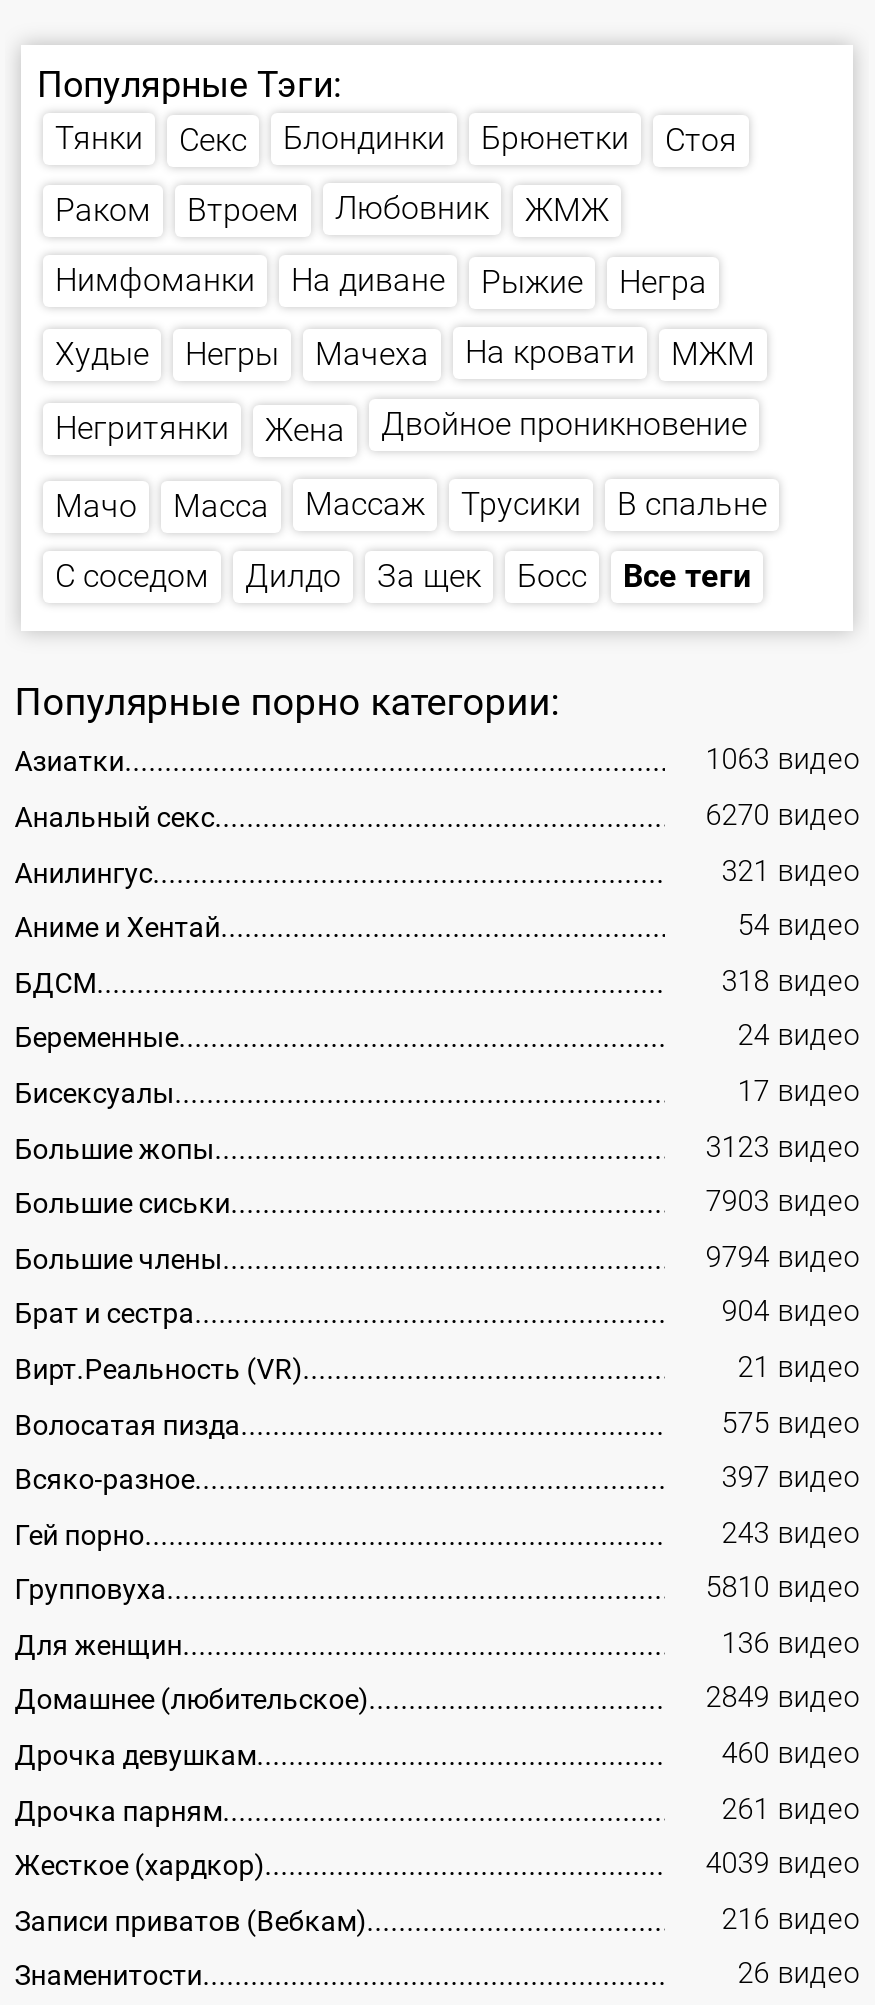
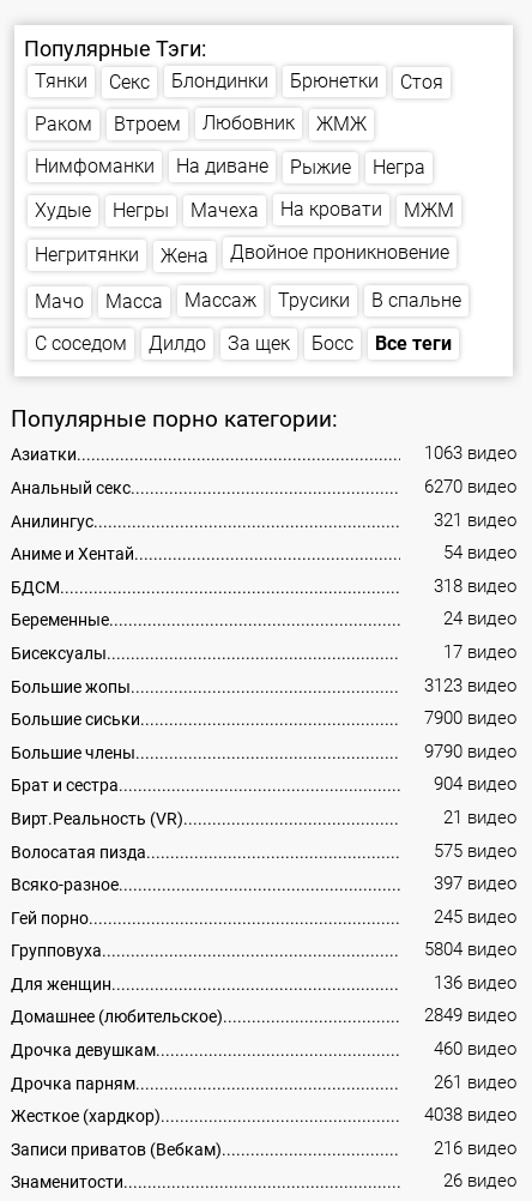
[706,1185,860,1219] 7903 видео -> [425,708,517,729] 7900 видео
[706,1240,860,1274] 9794 видео -> [425,742,517,762] 9790 видео
[722,1516,860,1550] 243 видео -> [434,907,517,927] 245 видео
[706,1572,860,1606] 5810 видео -> [425,940,517,960] 5804 видео
[706,1847,860,1881] 4039 видео -> [425,1105,517,1126] 4038 видео

